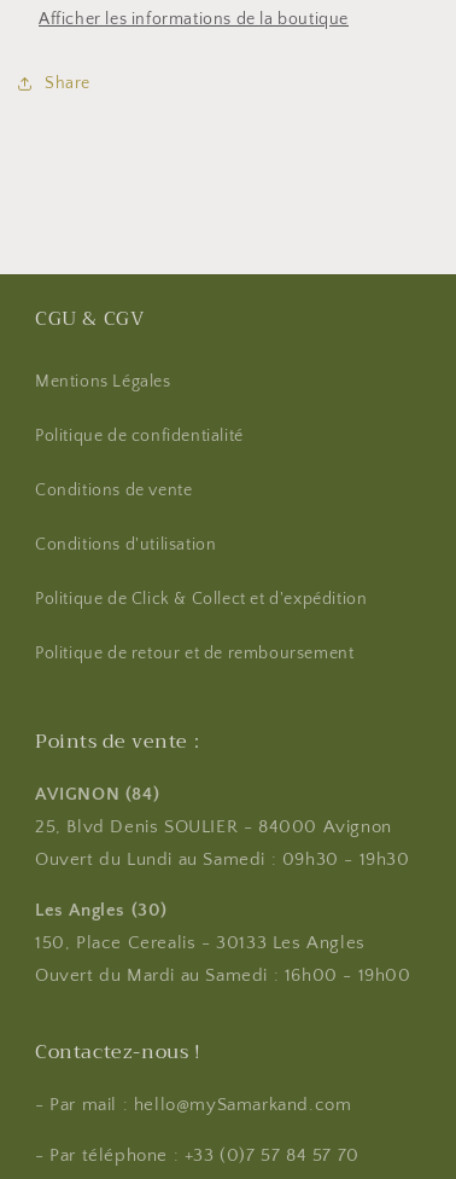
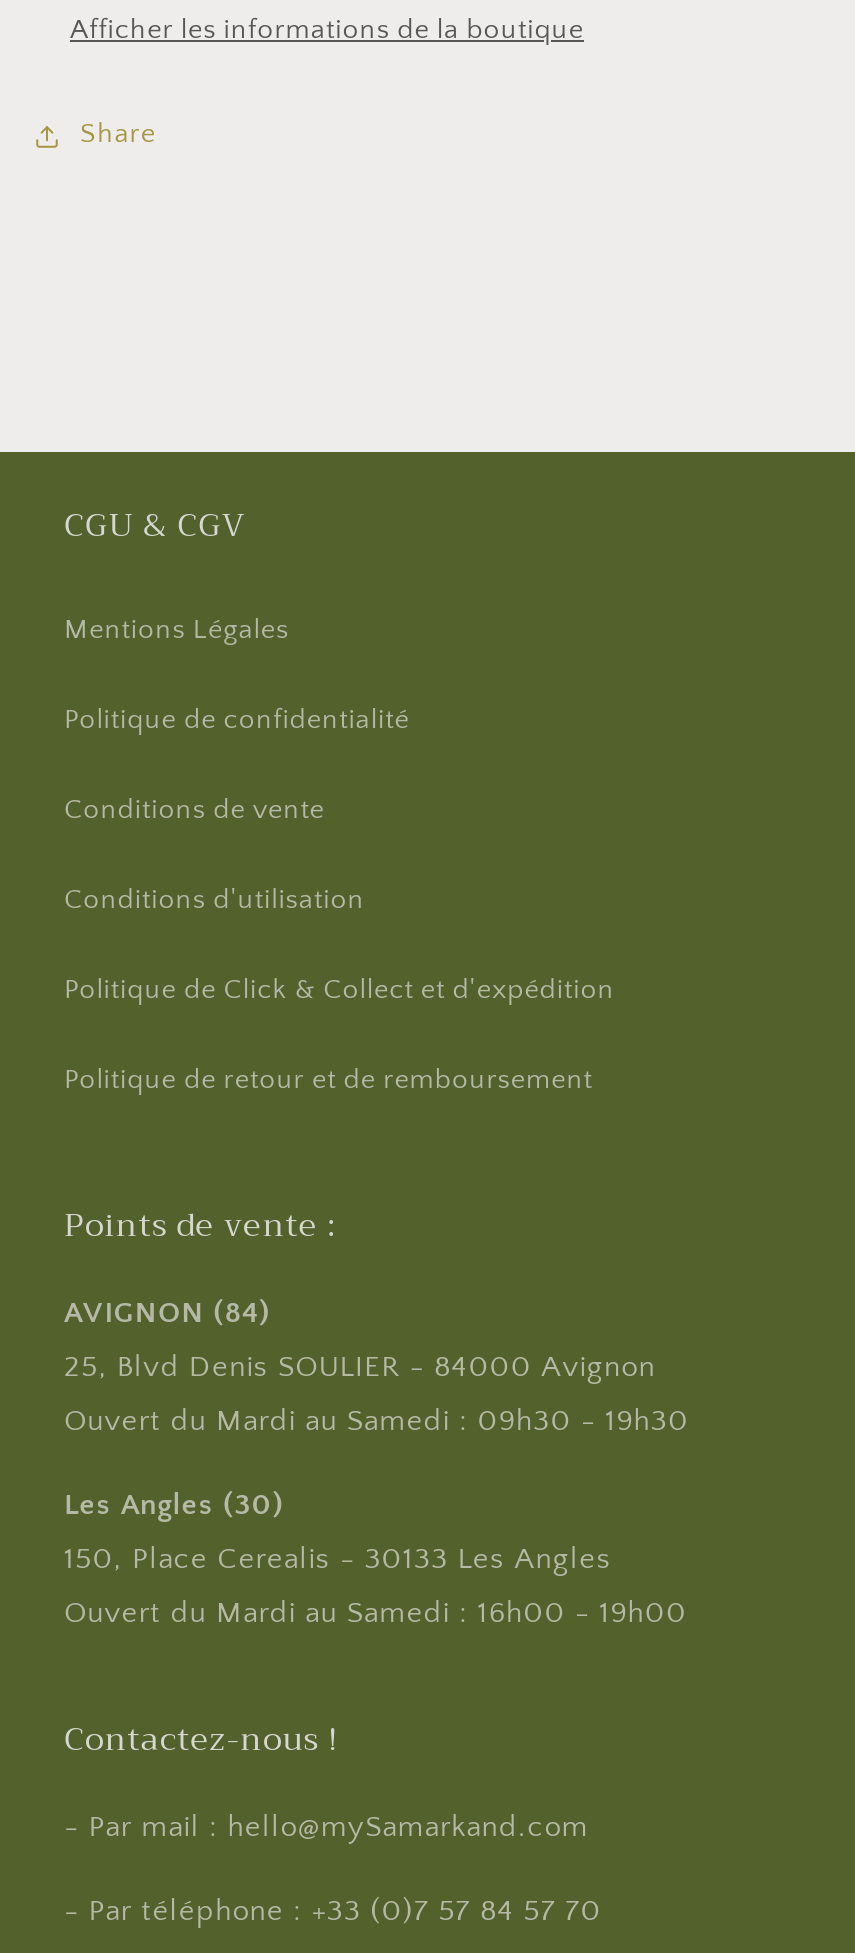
[35,850,410,870] Ouvert du Lundi au Samedi : 09h30 - 19h30 -> [64,1404,689,1438] Ouvert du Mardi au Samedi : 09h30 - 19h30

